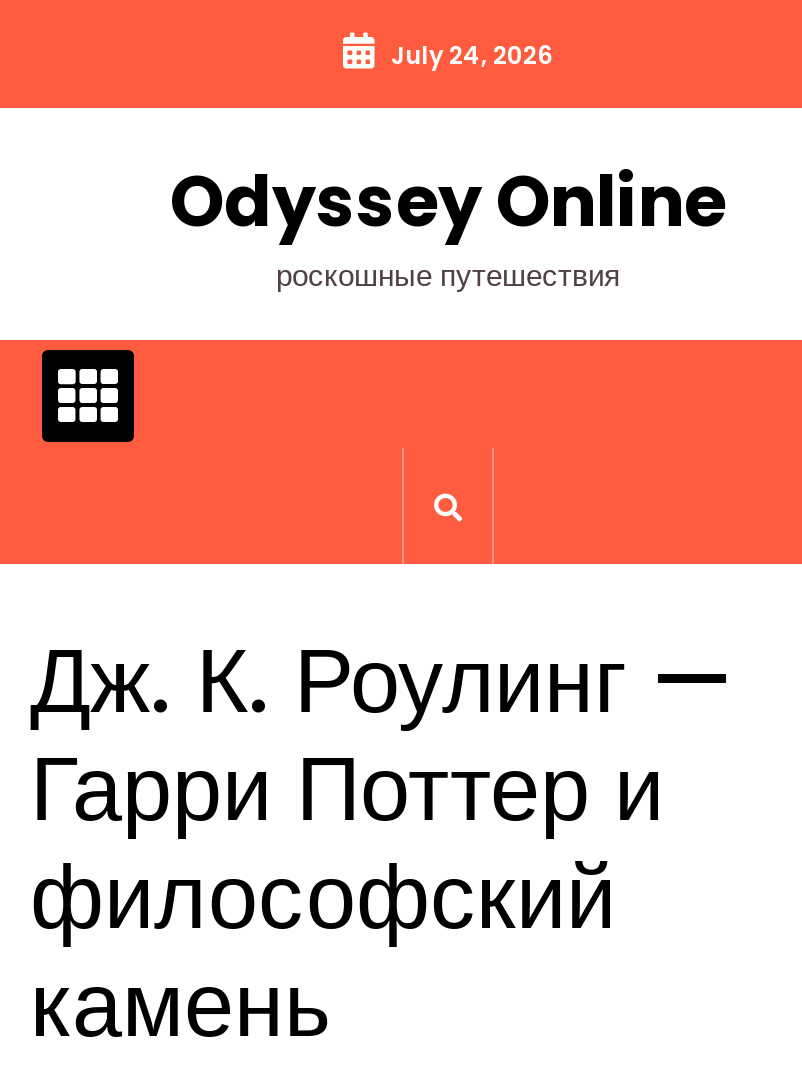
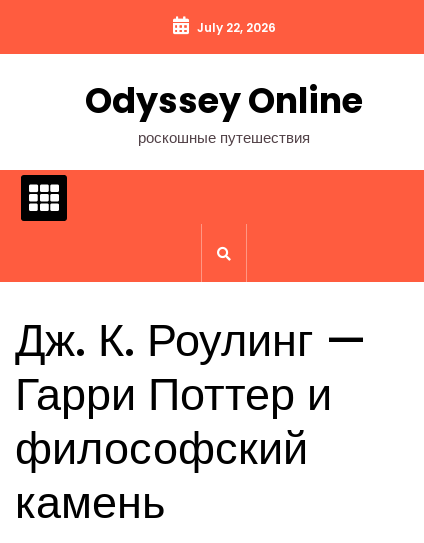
[385,38,553,72] July 24, 2026 -> [193,19,275,36] July 22, 2026

